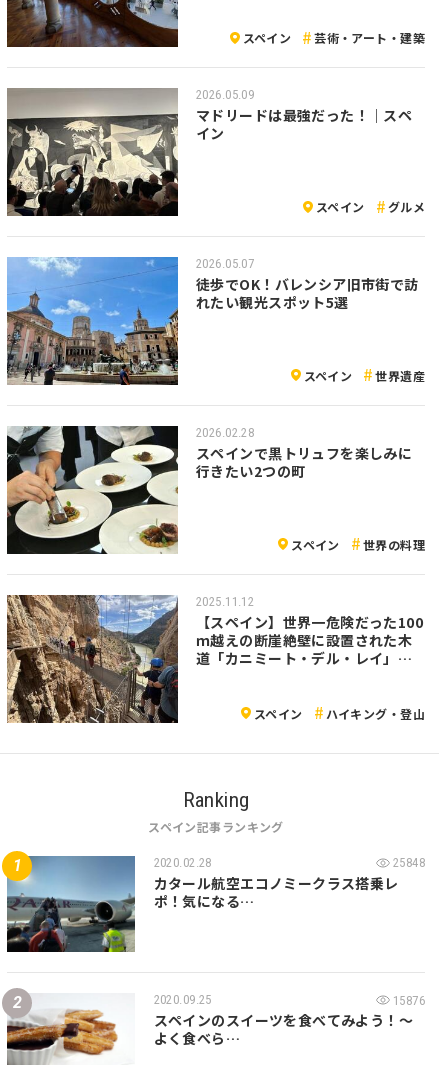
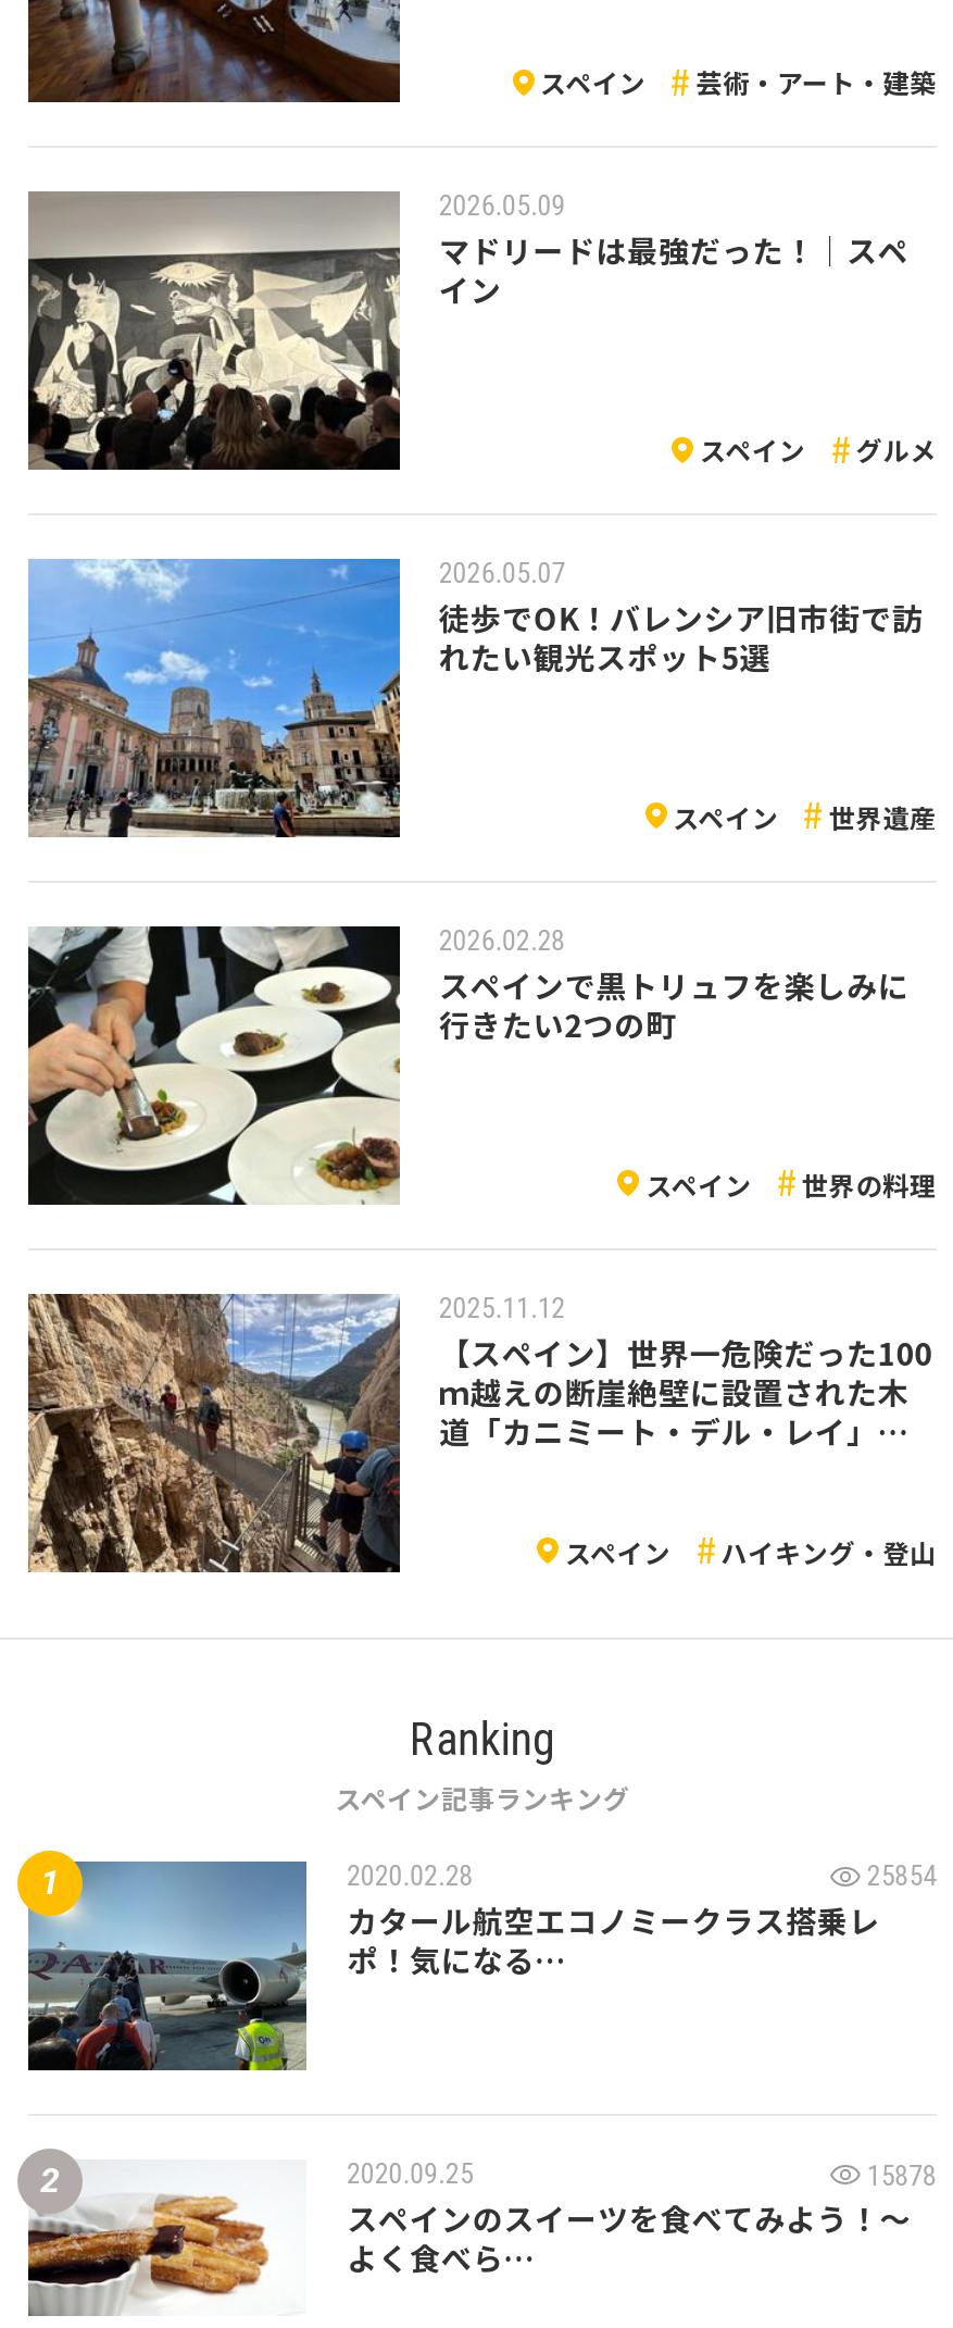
[393,855,425,870] 25848 -> [867,1860,937,1893] 25854
[393,993,425,1008] 15876 -> [867,2159,937,2191] 15878

